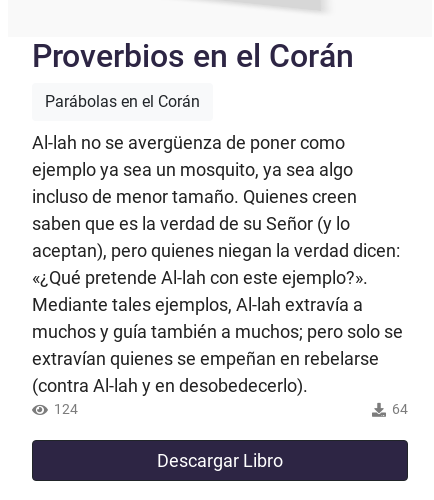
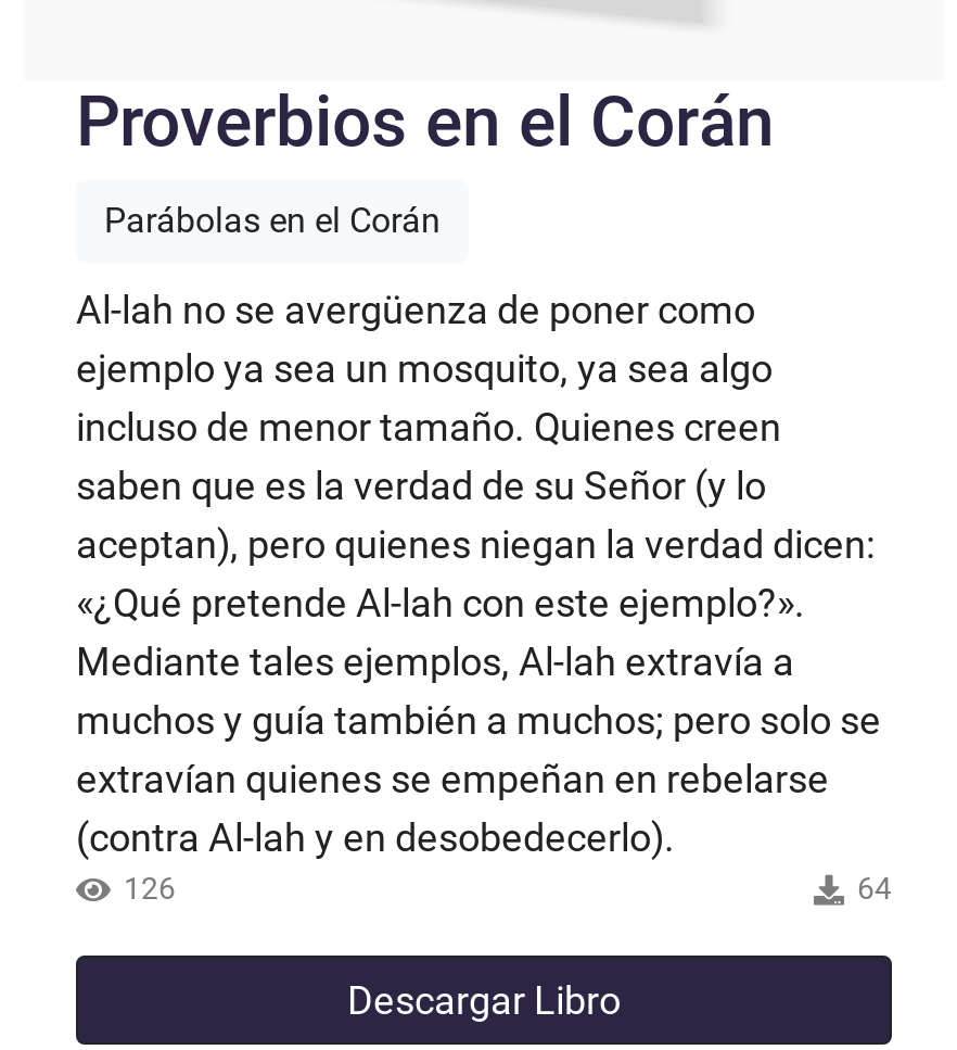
[54,401,78,417] 124 -> [124,871,176,906] 126

